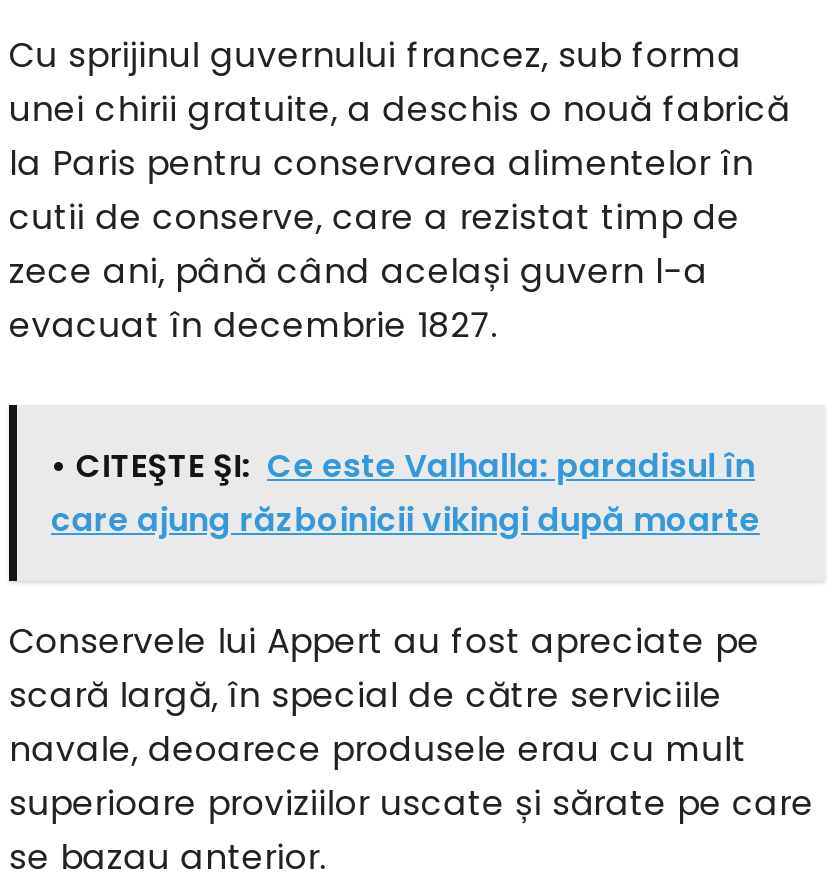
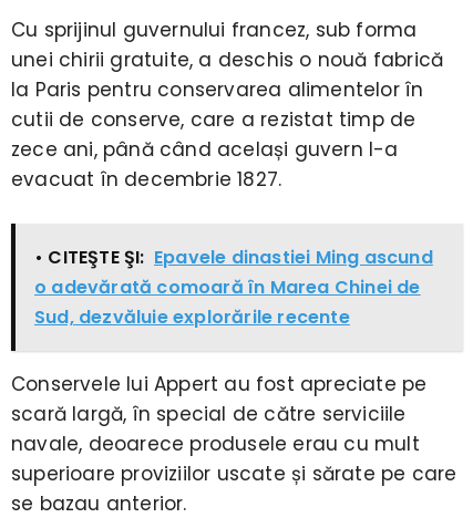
[51,443,760,543] • CITEŞTE ŞI: Ce este Valhalla: paradisul în | care ajung războinicii vikingi după moarte -> [34,245,433,330] • CITEŞTE ŞI: Epavele dinastiei Ming ascund | o adevărată comoară în Marea Chinei de | Sud, dezvăluie explorările recente

